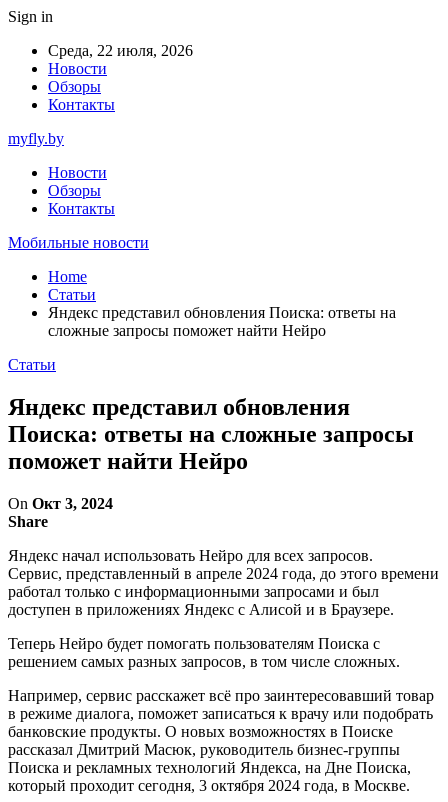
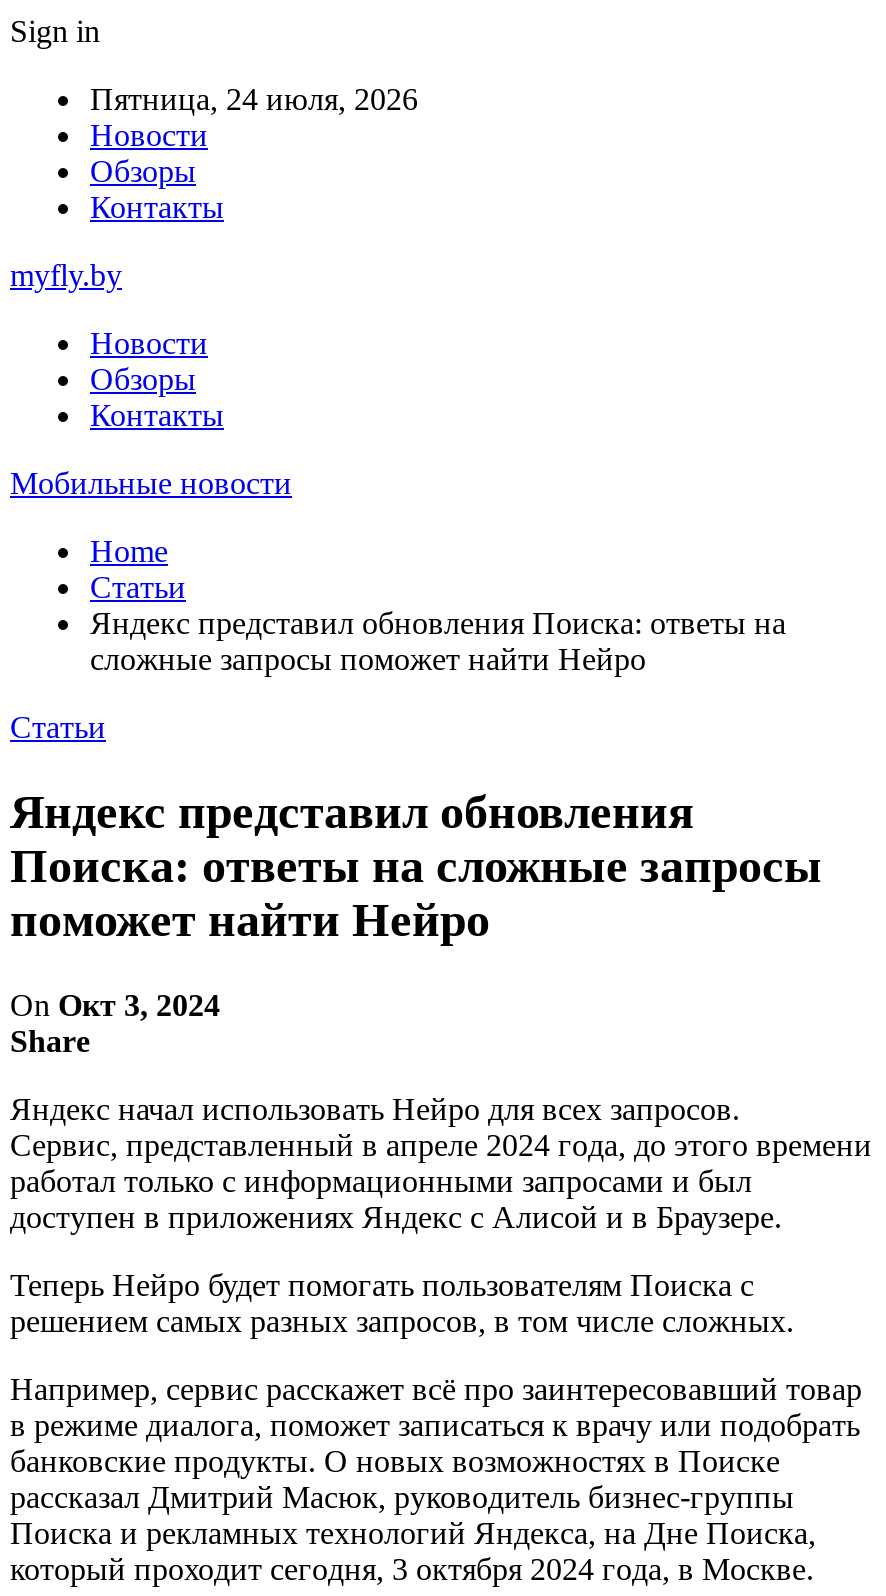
[48,42,193,59] Среда, 22 июля, 2026 -> [90,82,418,116] Пятница, 24 июля, 2026

